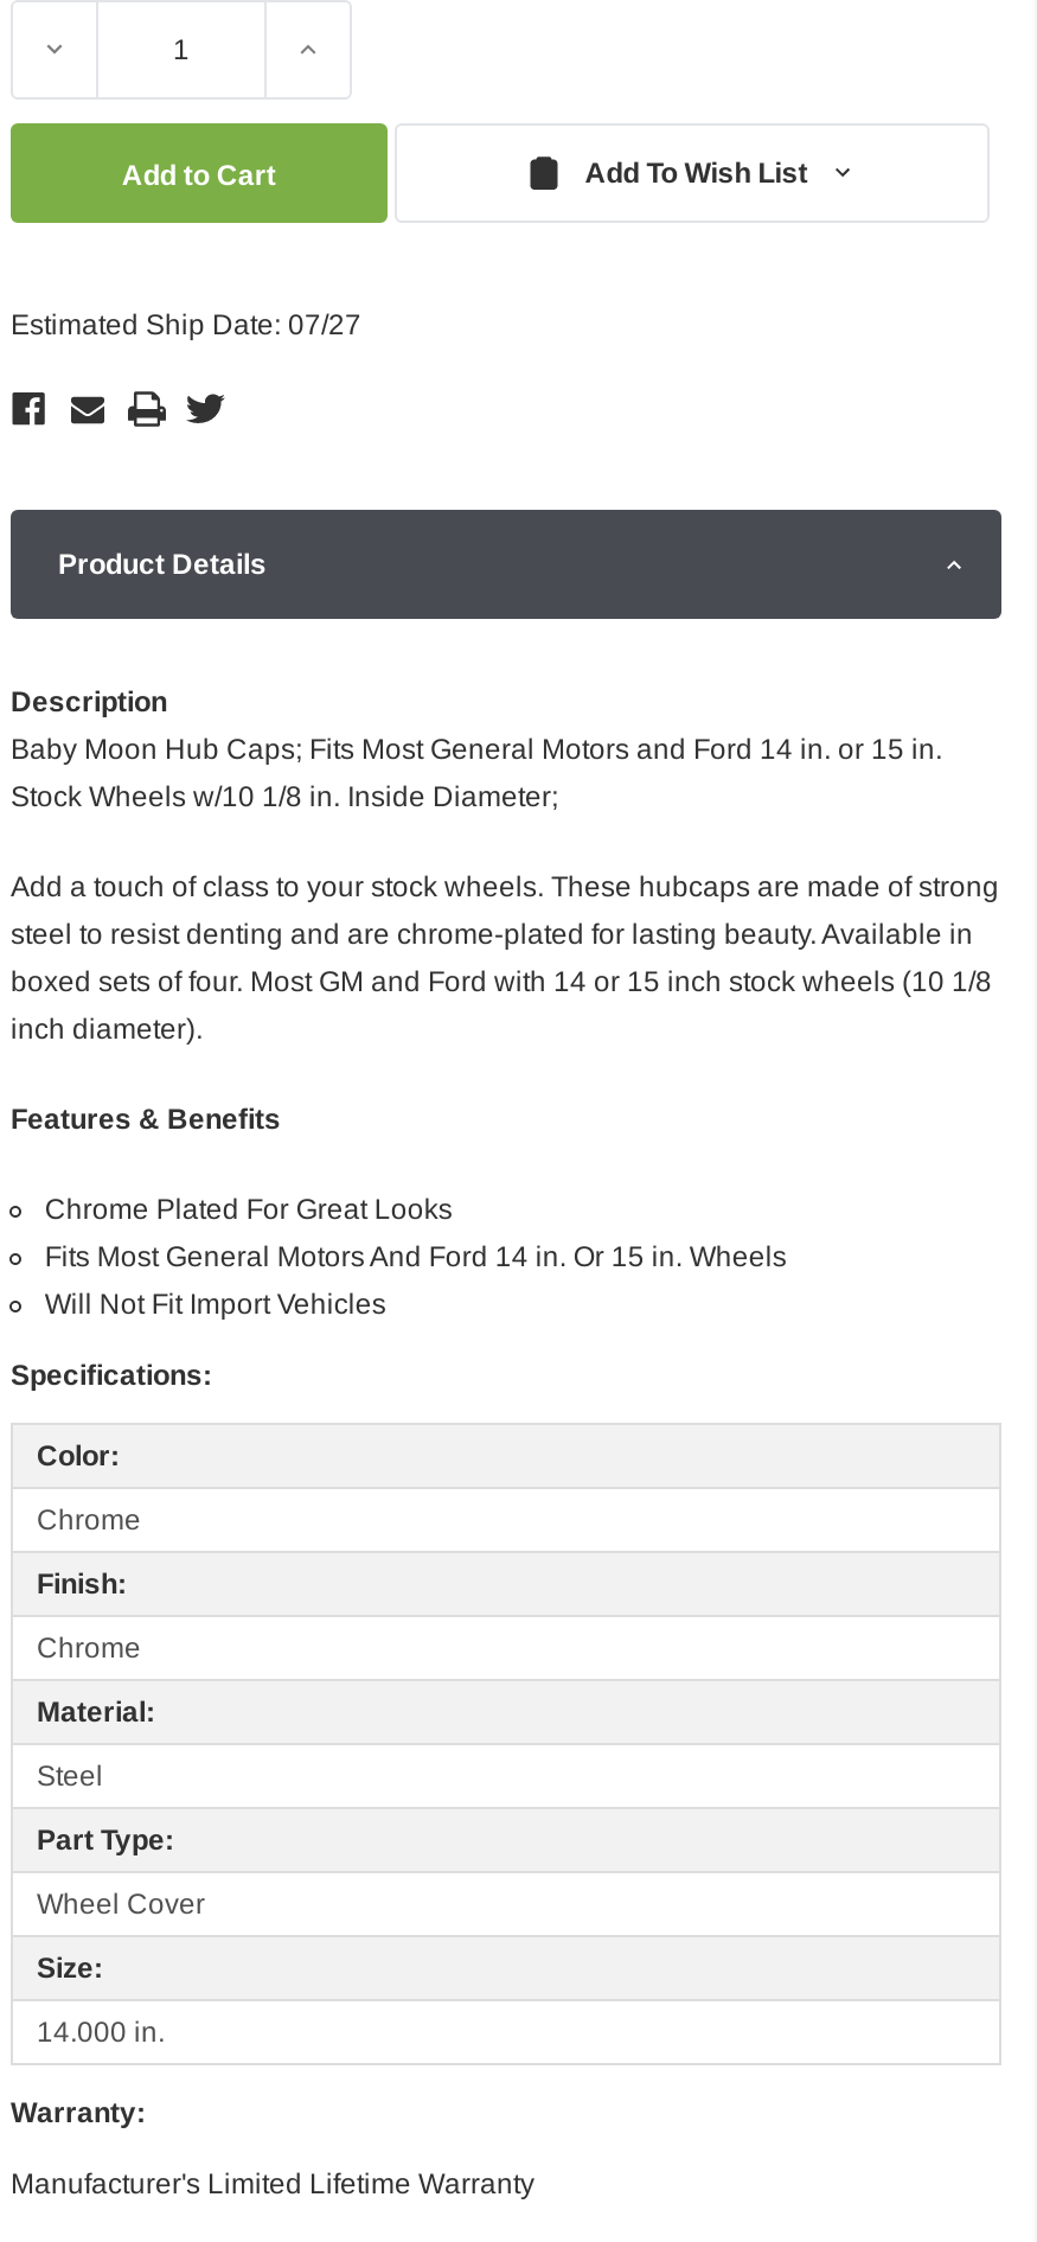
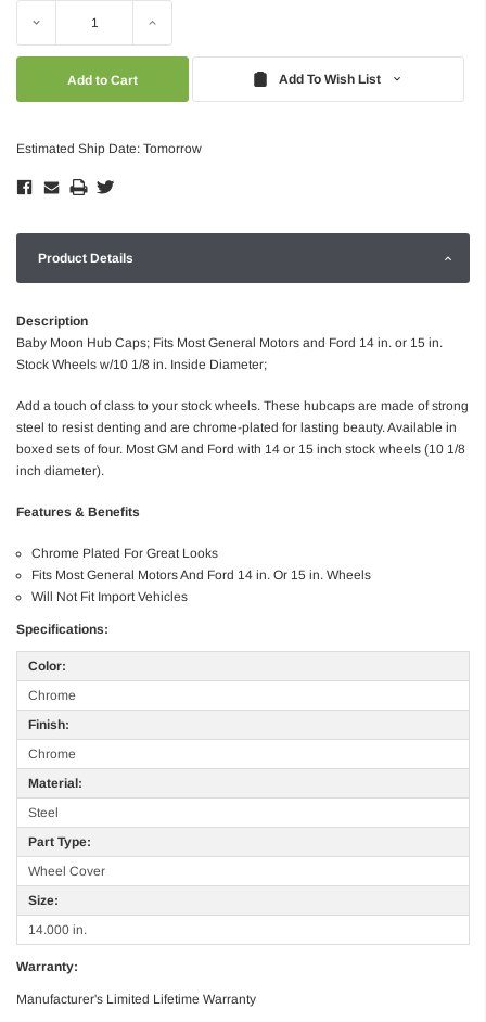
[11,307,361,341] Estimated Ship Date: 07/27 -> [16,141,202,156] Estimated Ship Date: Tomorrow

